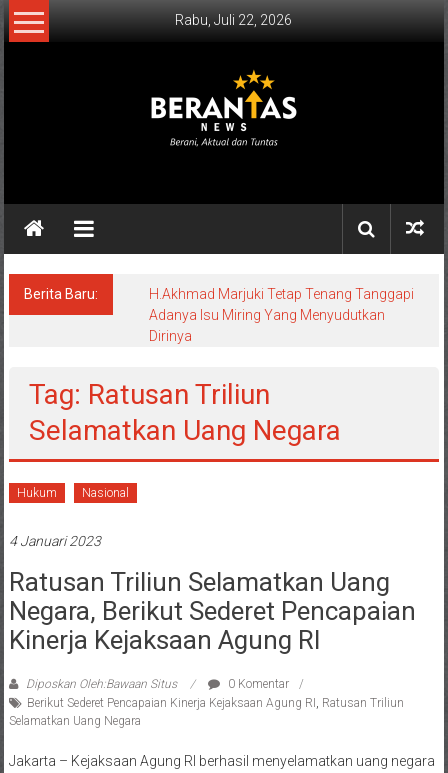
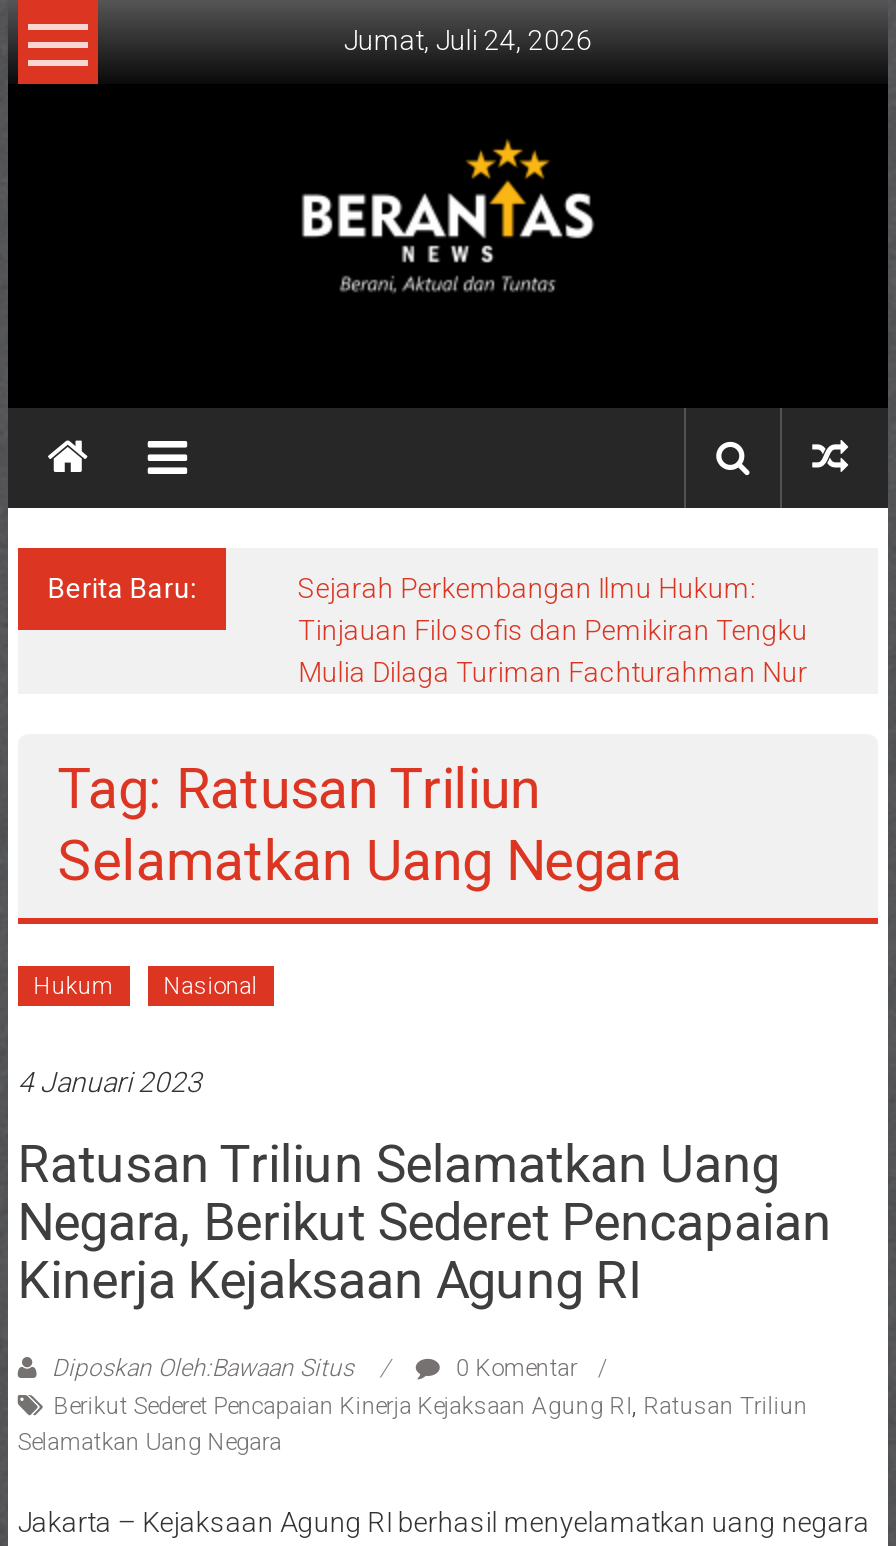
[175,12,292,28] Rabu, Juli 22, 2026 -> [344,24,592,56] Jumat, Juli 24, 2026
[149,286,414,344] H.Akhmad Marjuki Tetap Tenang Tanggapi | Adanya Isu Miring Yang Menyudutkan | Dirinya -> [298,572,808,688] Sejarah Perkembangan Ilmu Hukum: | Tinjauan Filosofis dan Pemikiran Tengku | Mulia Dilaga Turiman Fachturahman Nur

